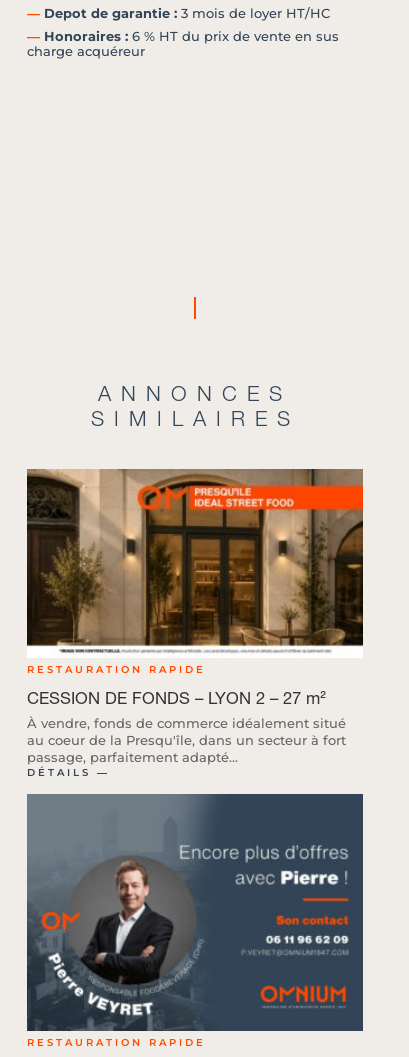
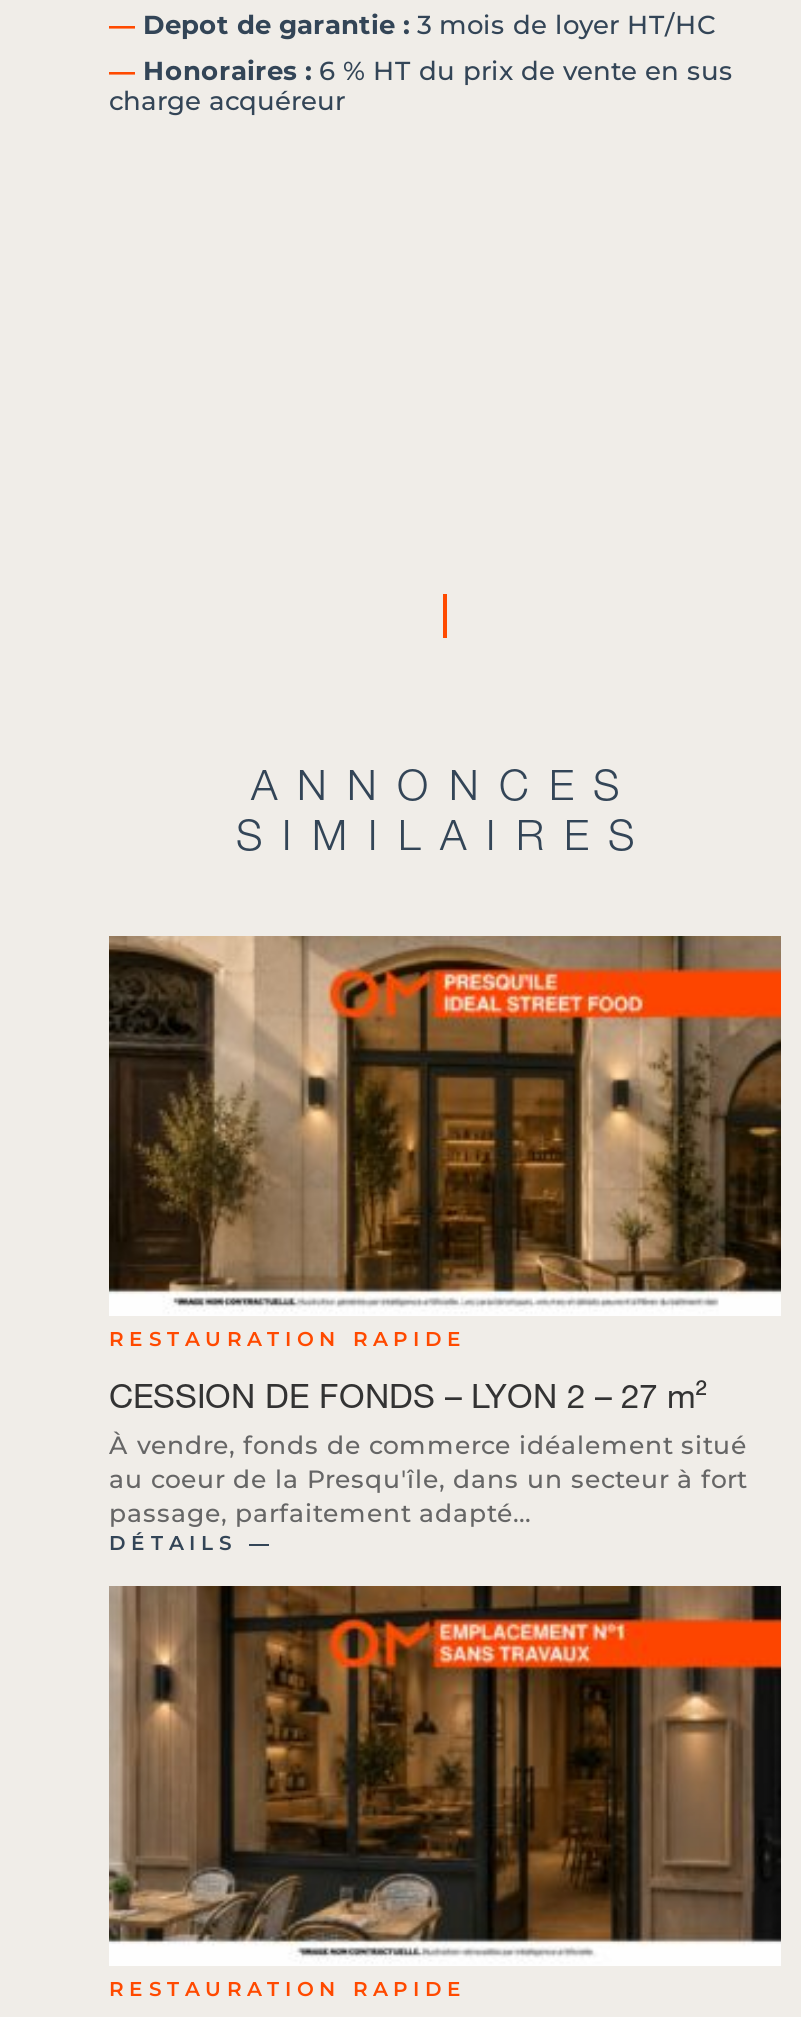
[26,793,364,1032] [image] -> [109,1582,783,1964] [image]

